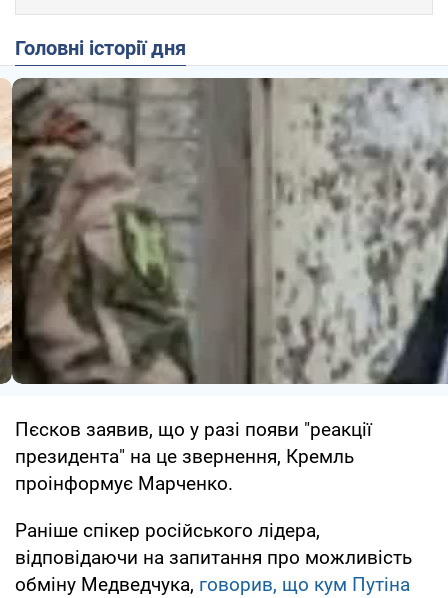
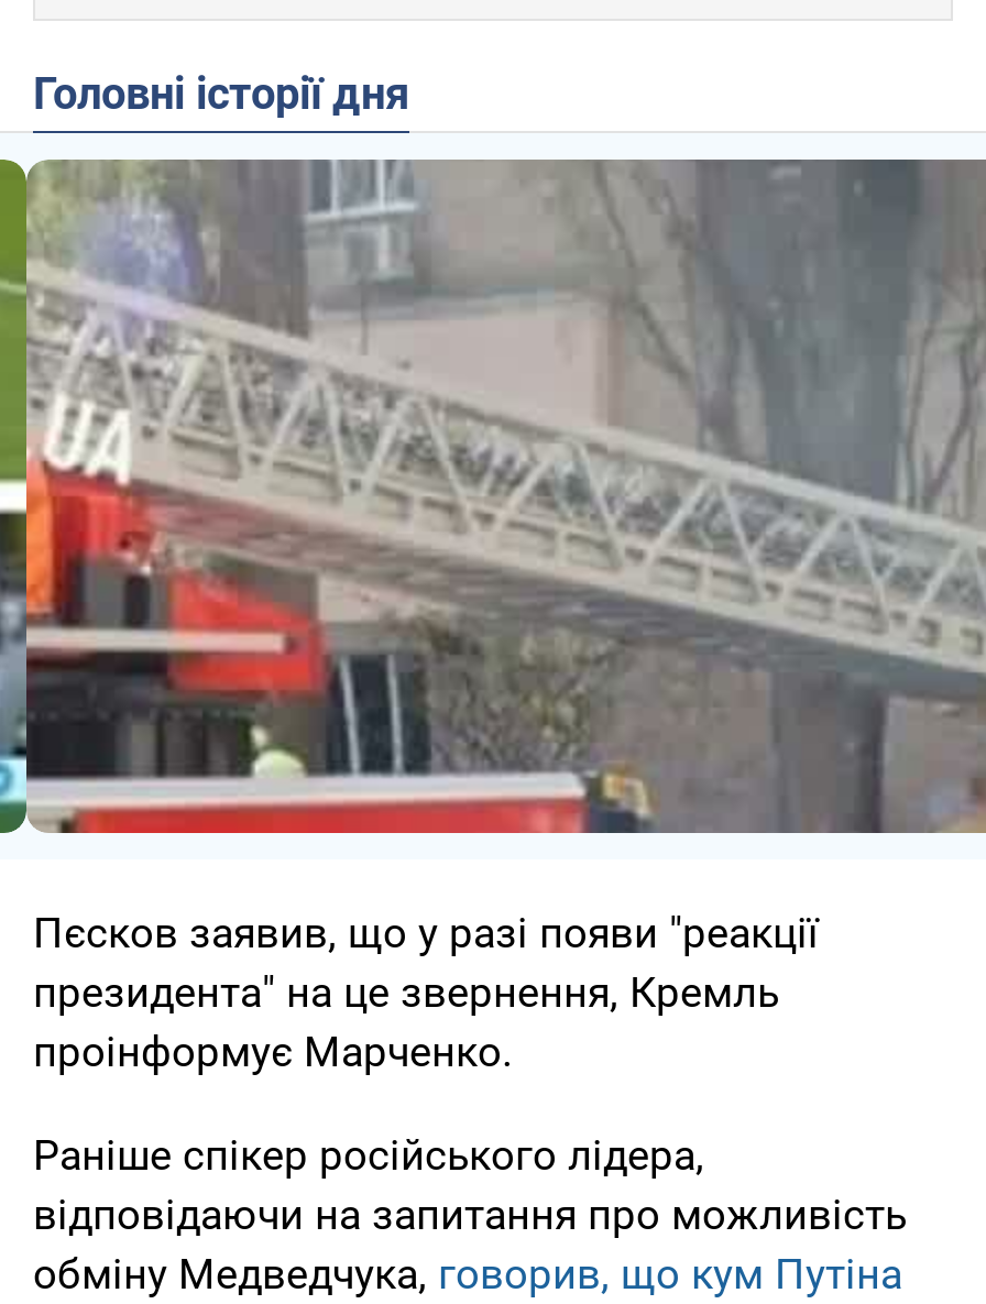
[3,78,445,385] [image] -> [7,157,979,835] [image]

